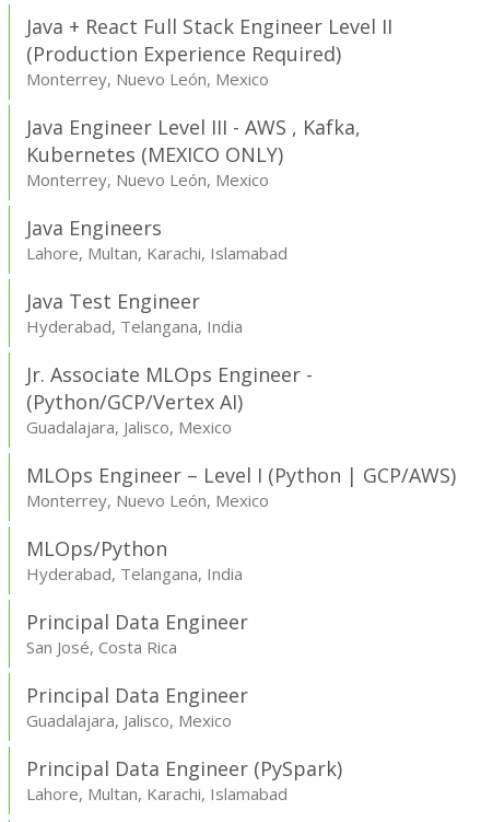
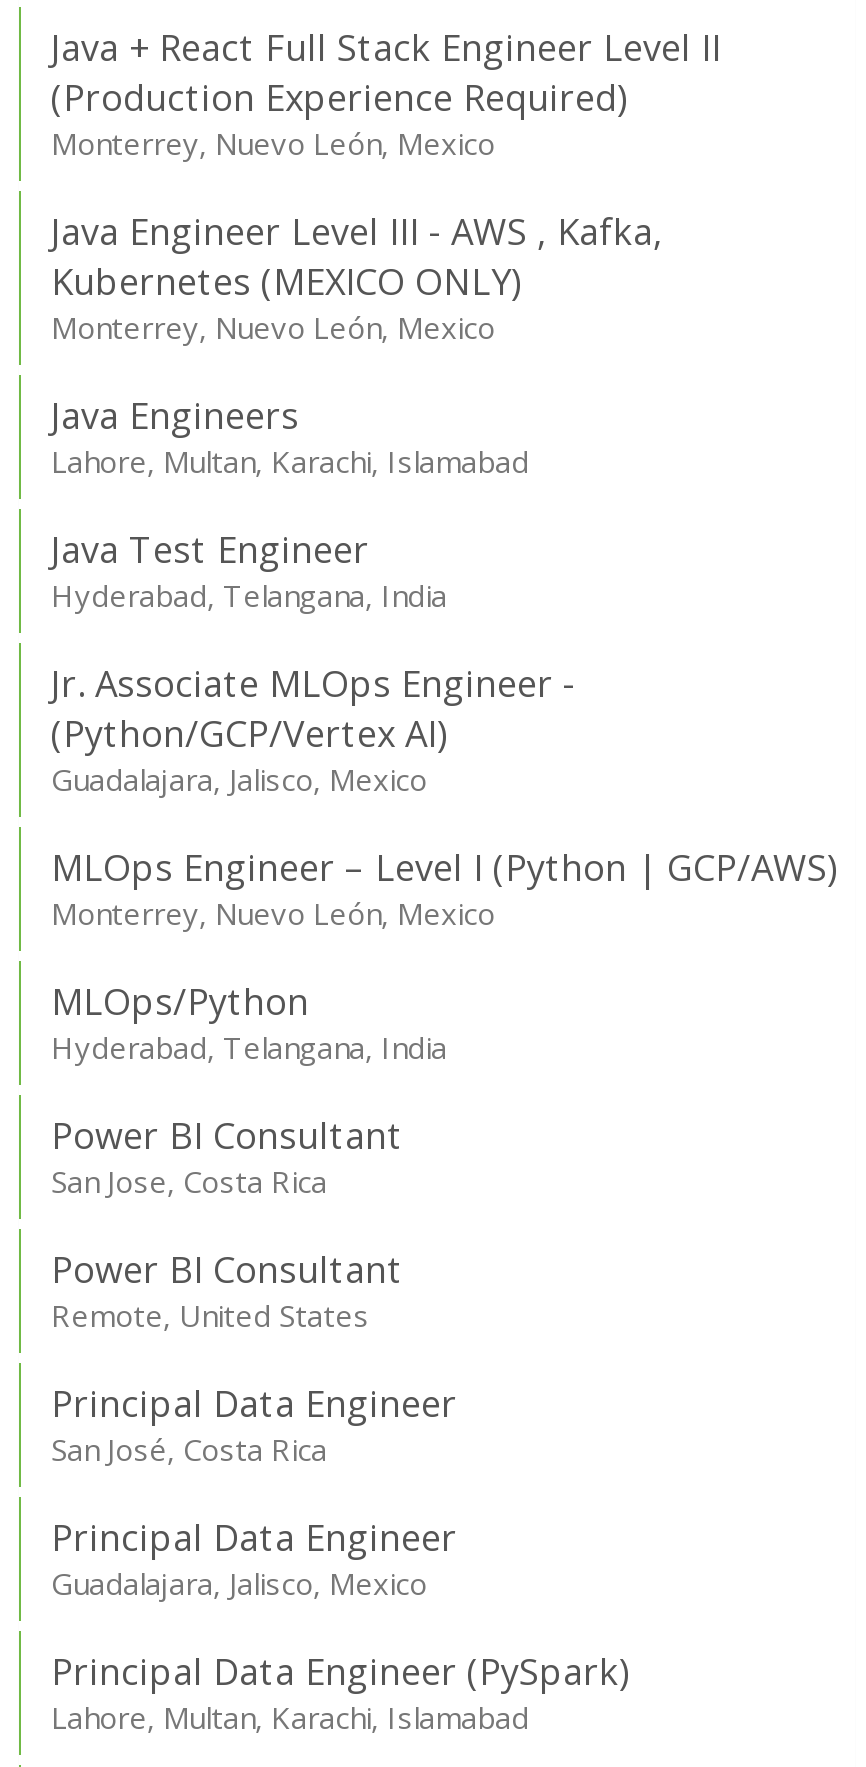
none -> [51,1111,403,1335] Power BI Consultant | San Jose, Costa Rica | Power BI Consultant | Remote, United States

